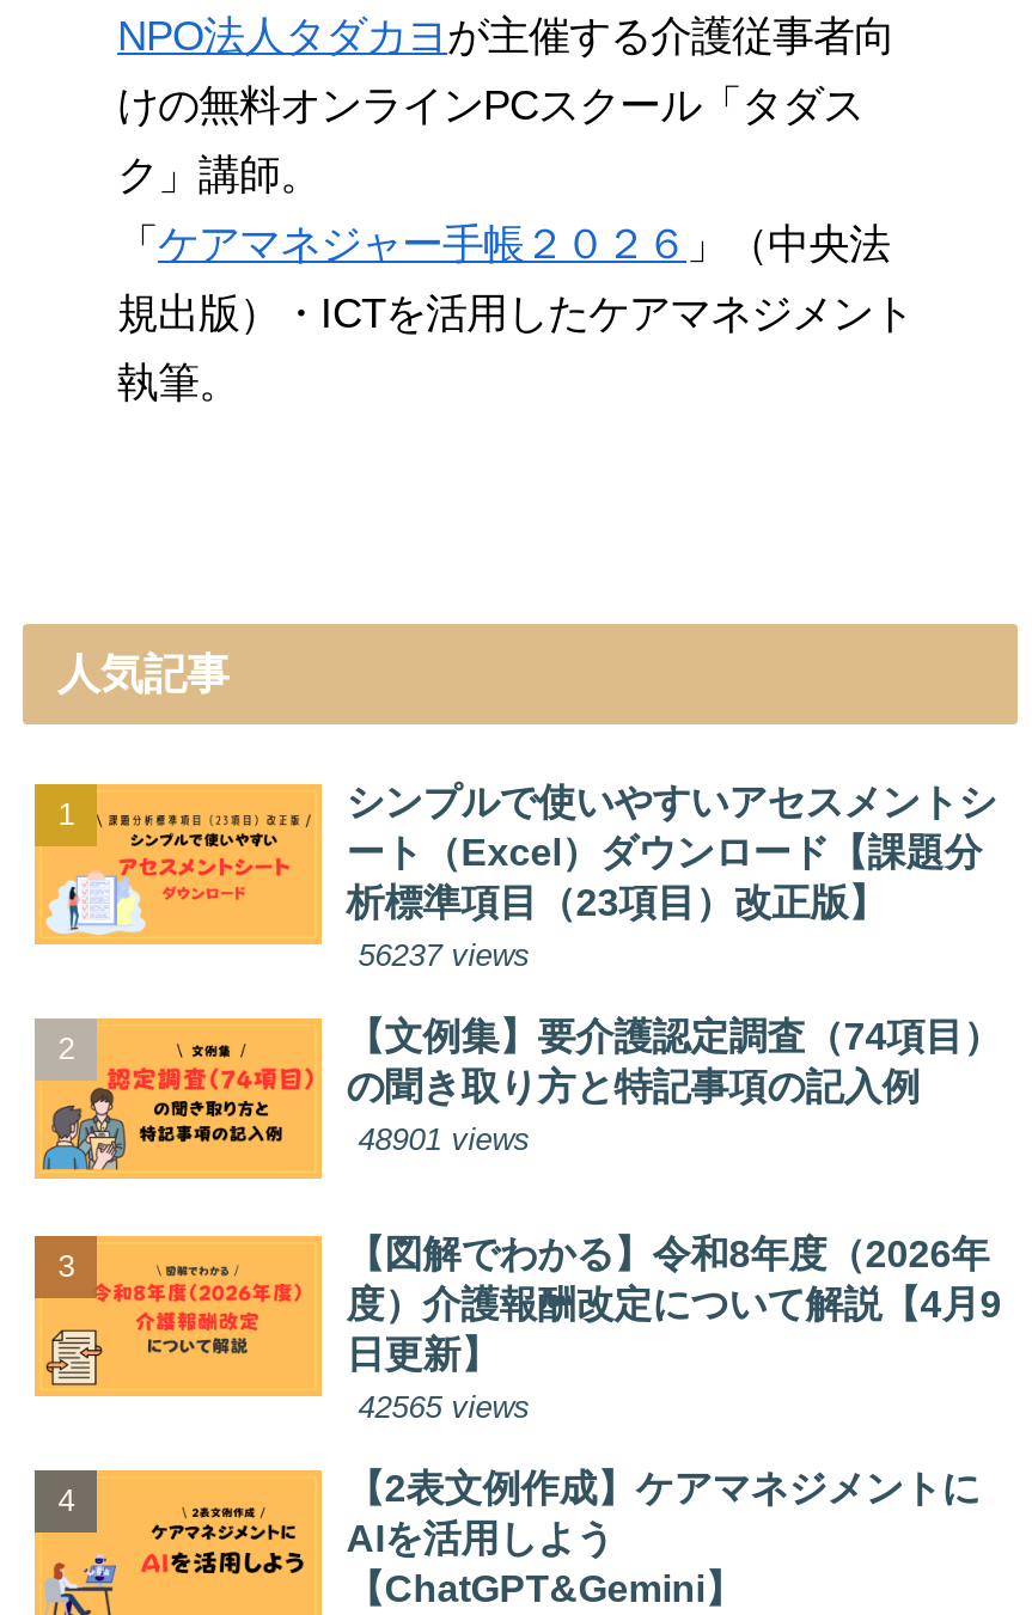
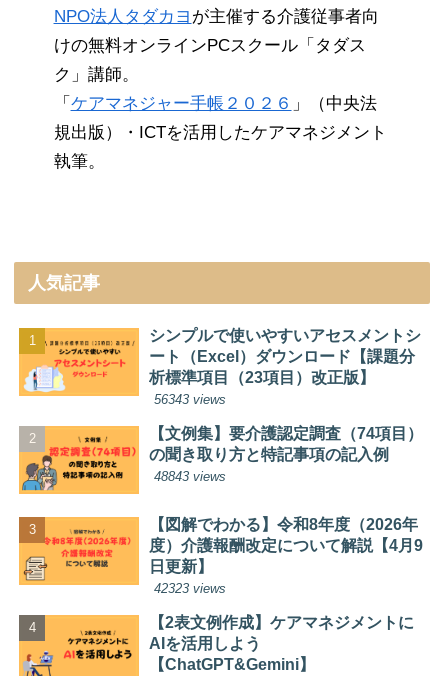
[358,937,530,973] 56237 views -> [154,392,226,407] 56343 views
[358,1121,530,1157] 48901 views -> [154,469,226,484] 48843 views
[358,1388,530,1424] 42565 views -> [154,581,226,596] 42323 views

